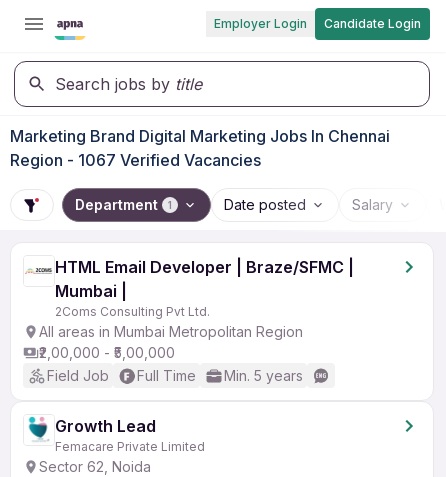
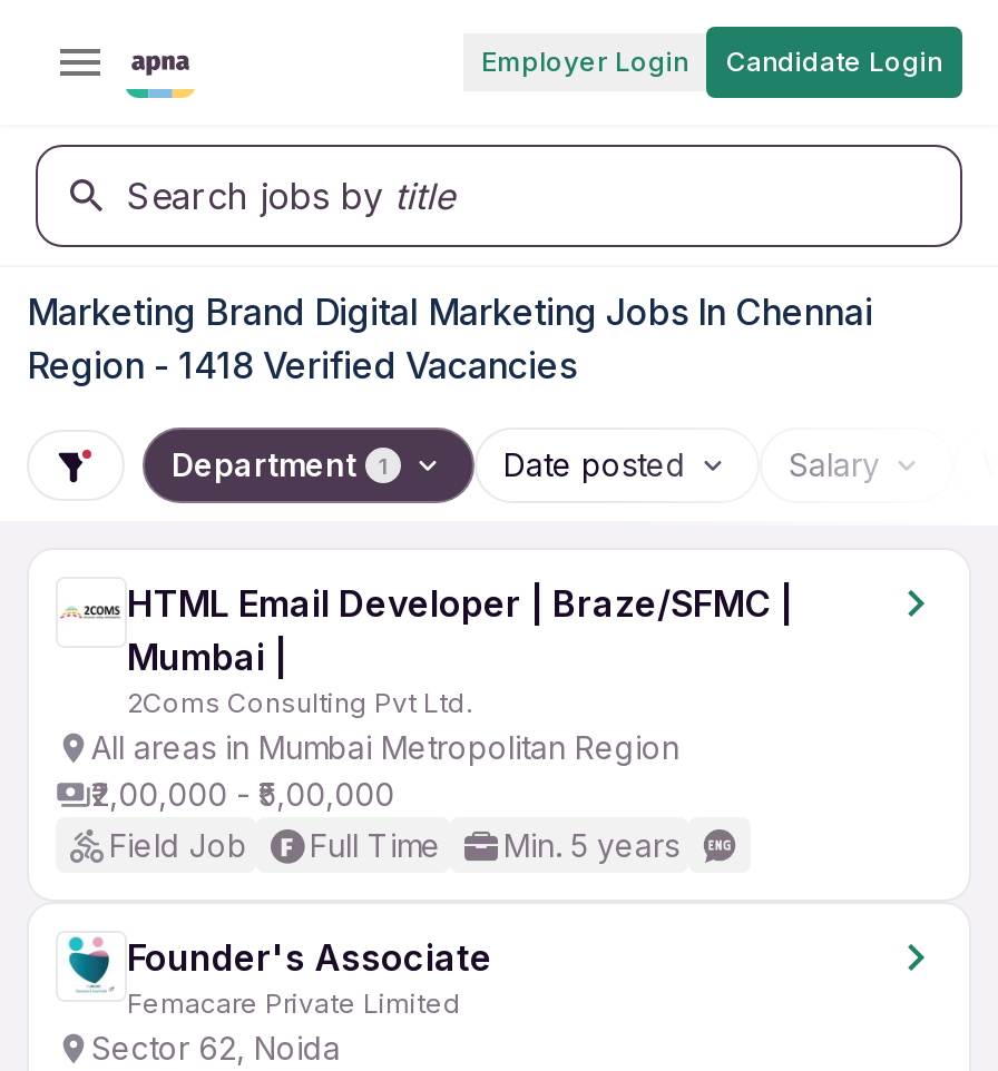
[10,150,261,170] Region - 1067 Verified Vacancies -> [27,343,577,387] Region - 1418 Verified Vacancies
[55,416,156,436] Growth Lead -> [127,935,492,980] Founder's Associate

